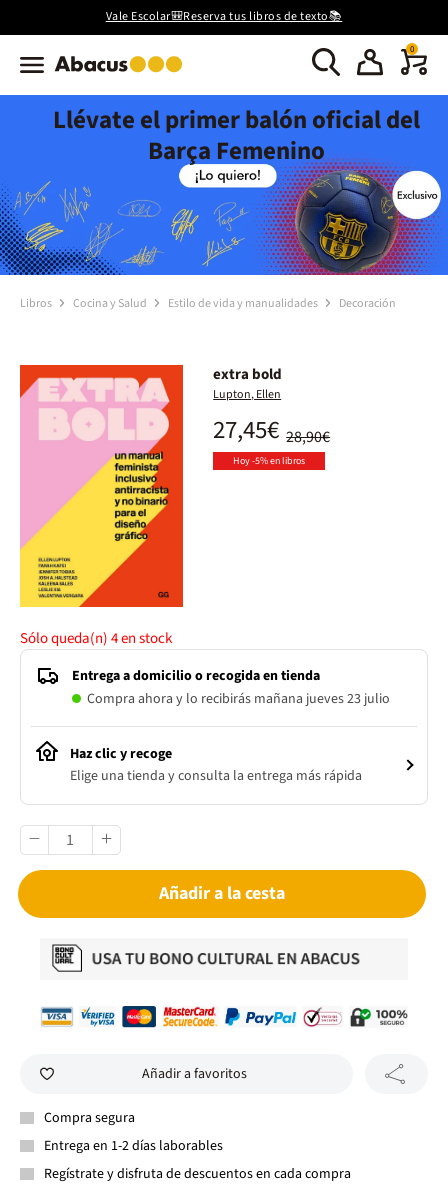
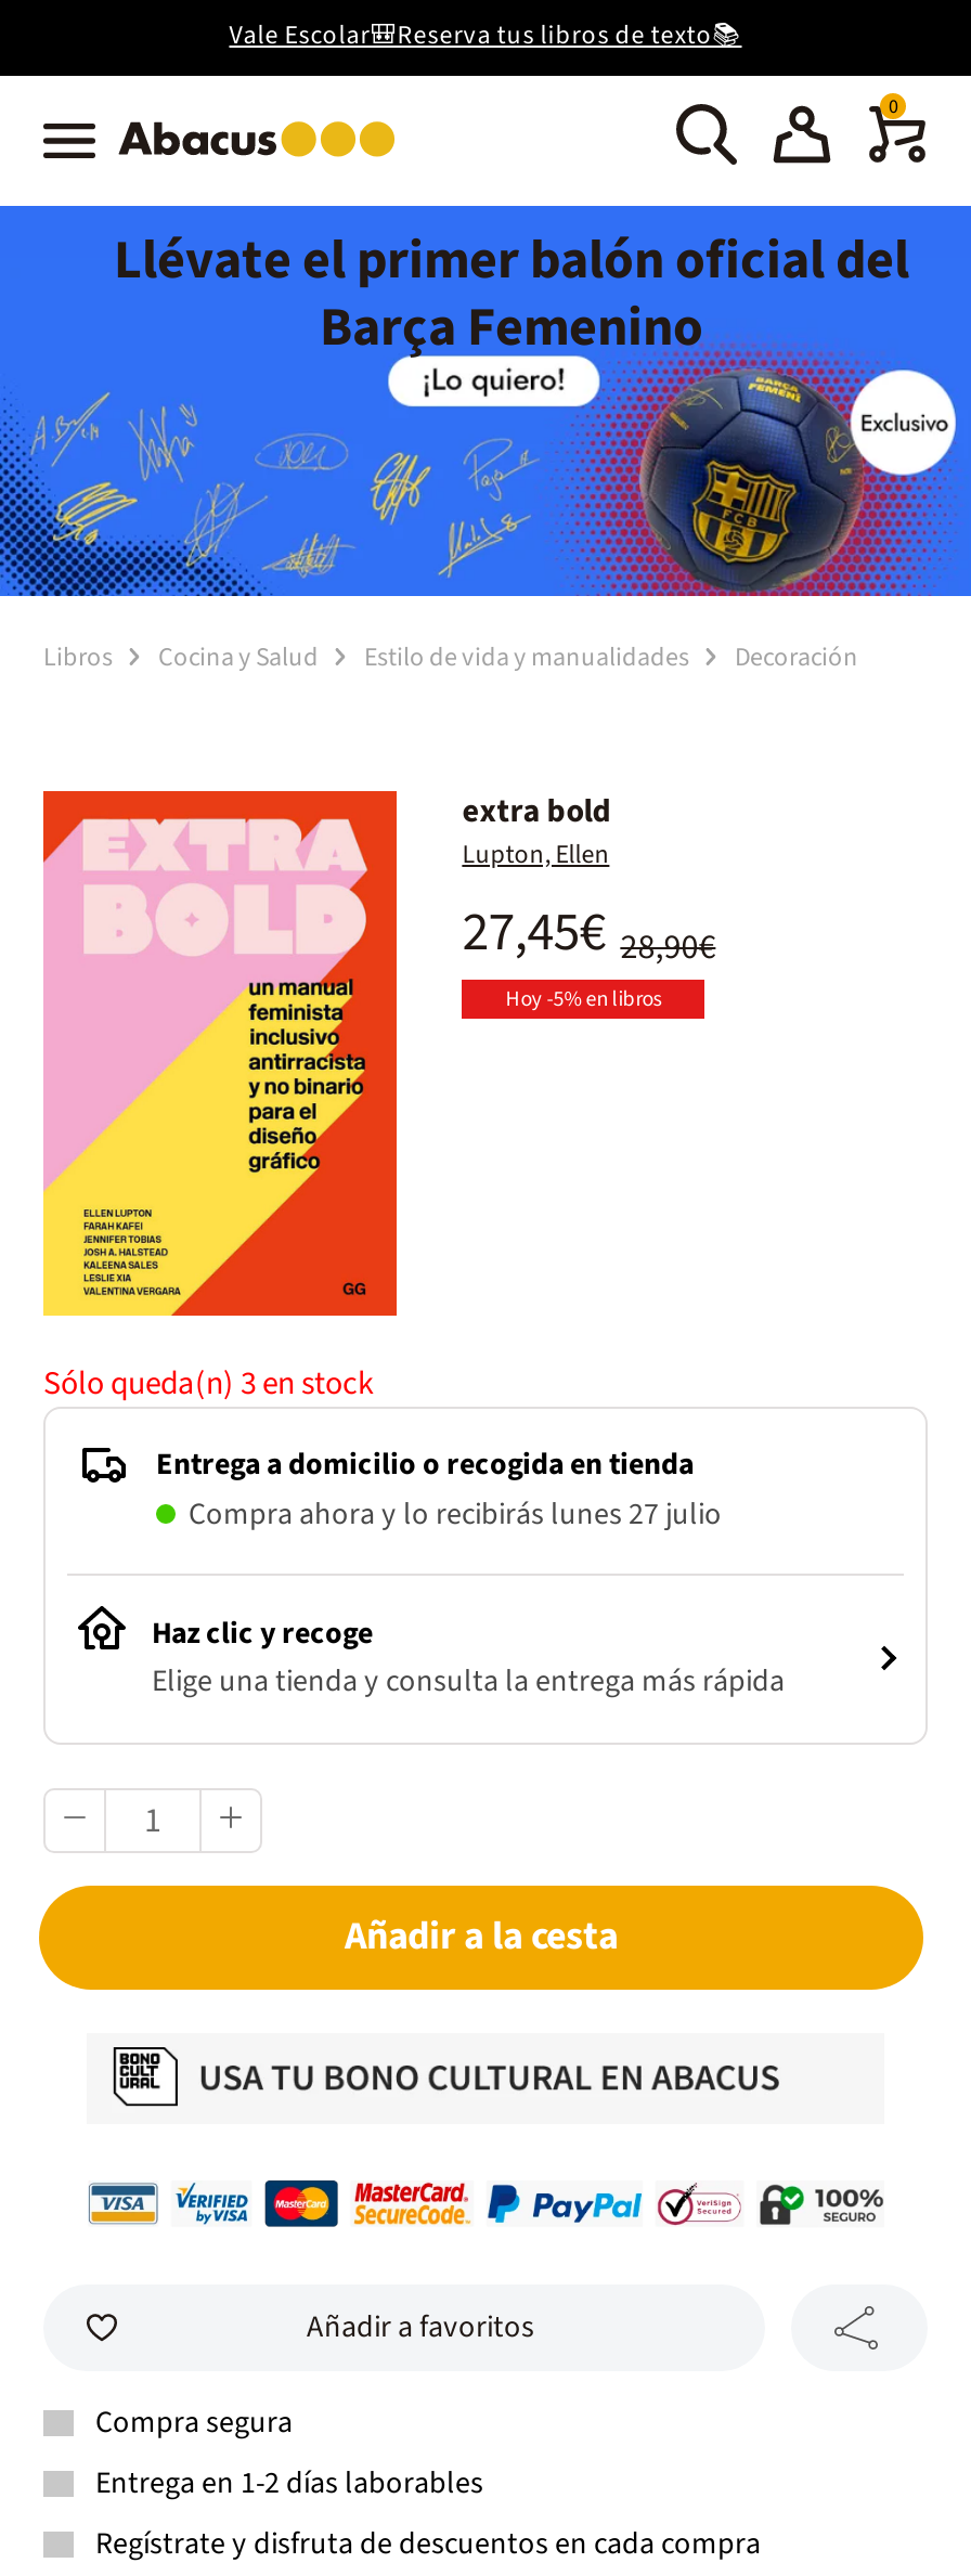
[20,628,172,649] Sólo queda(n) 4 en stock -> [43,1361,373,1406] Sólo queda(n) 3 en stock
[87,689,390,709] Compra ahora y lo recibirás mañana jueves 23 julio -> [189,1493,722,1536] Compra ahora y lo recibirás lunes 27 julio

